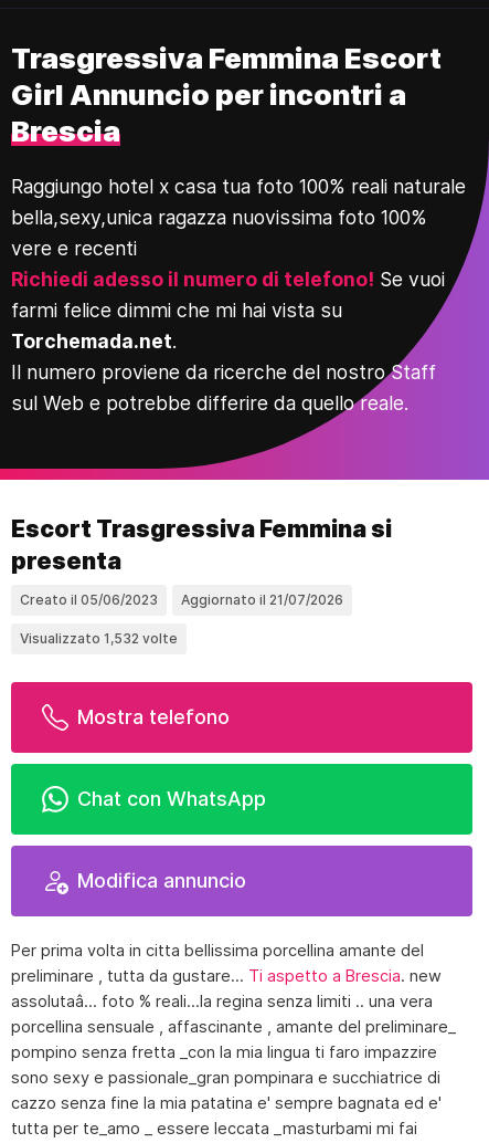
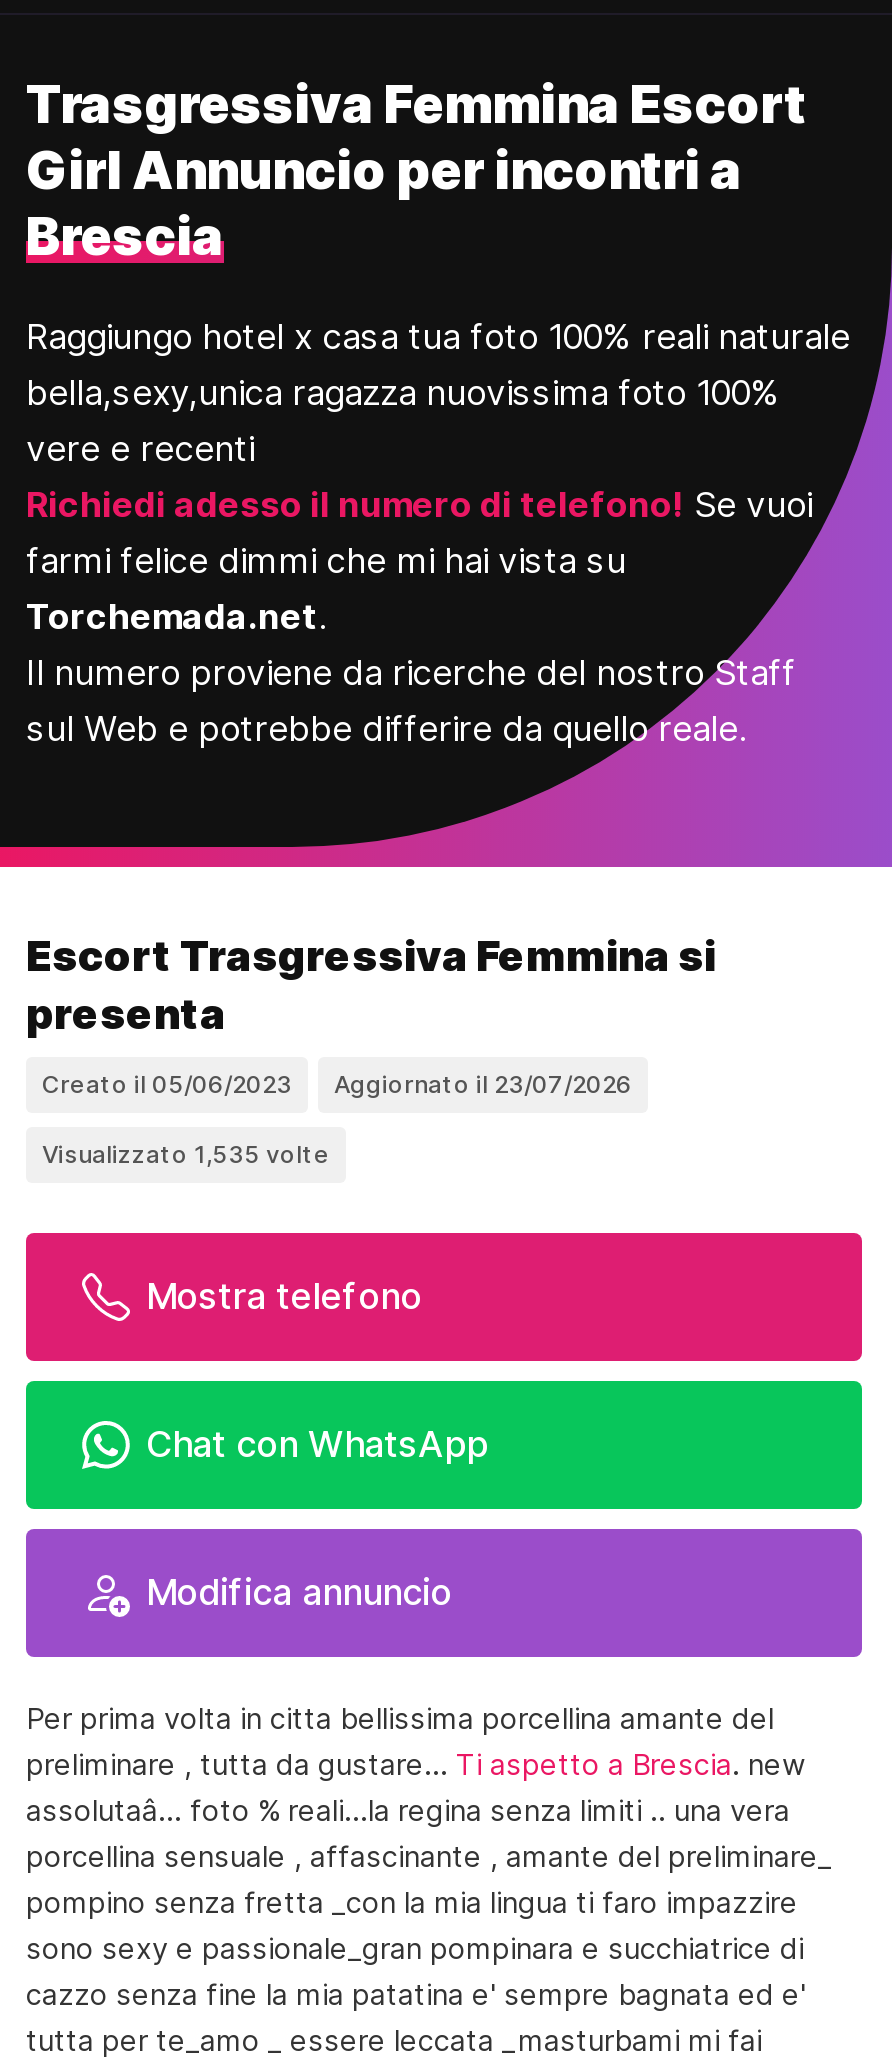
[181,591,343,608] Aggiornato il 21/07/2026 -> [334,1069,632,1099] Aggiornato il 23/07/2026
[20,630,178,647] Visualizzato 1,532 volte -> [42,1139,330,1169] Visualizzato 1,535 volte

